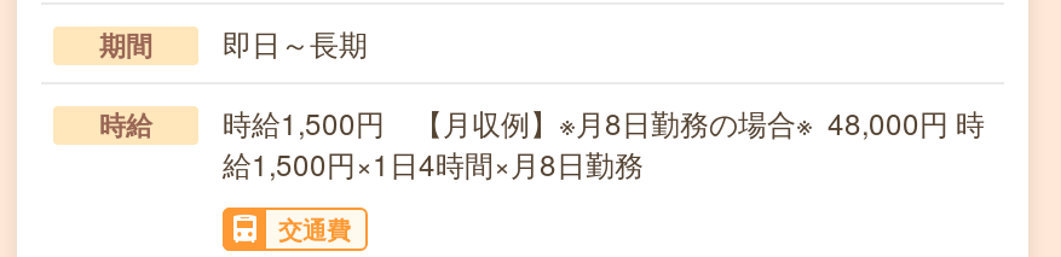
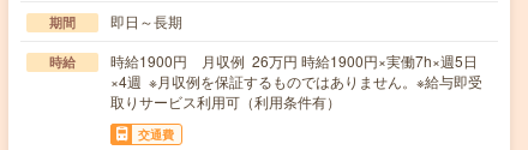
[223,101,985,183] 時給1,500円 【月収例】※月8日勤務の場合※ 48,000円 時 | 給1,500円×1日4時間×月8日勤務 -> [110,50,482,112] 時給1900円 月収例 26万円 時給1900円×実働7h×週5日 | ×4週 ※月収例を保証するものではありません。※給与即受 | 取りサービス利用可（利用条件有）

